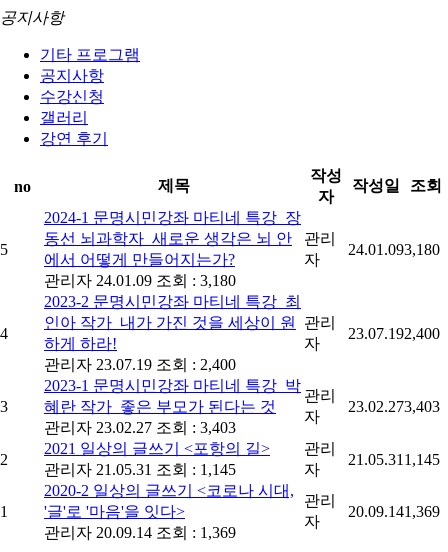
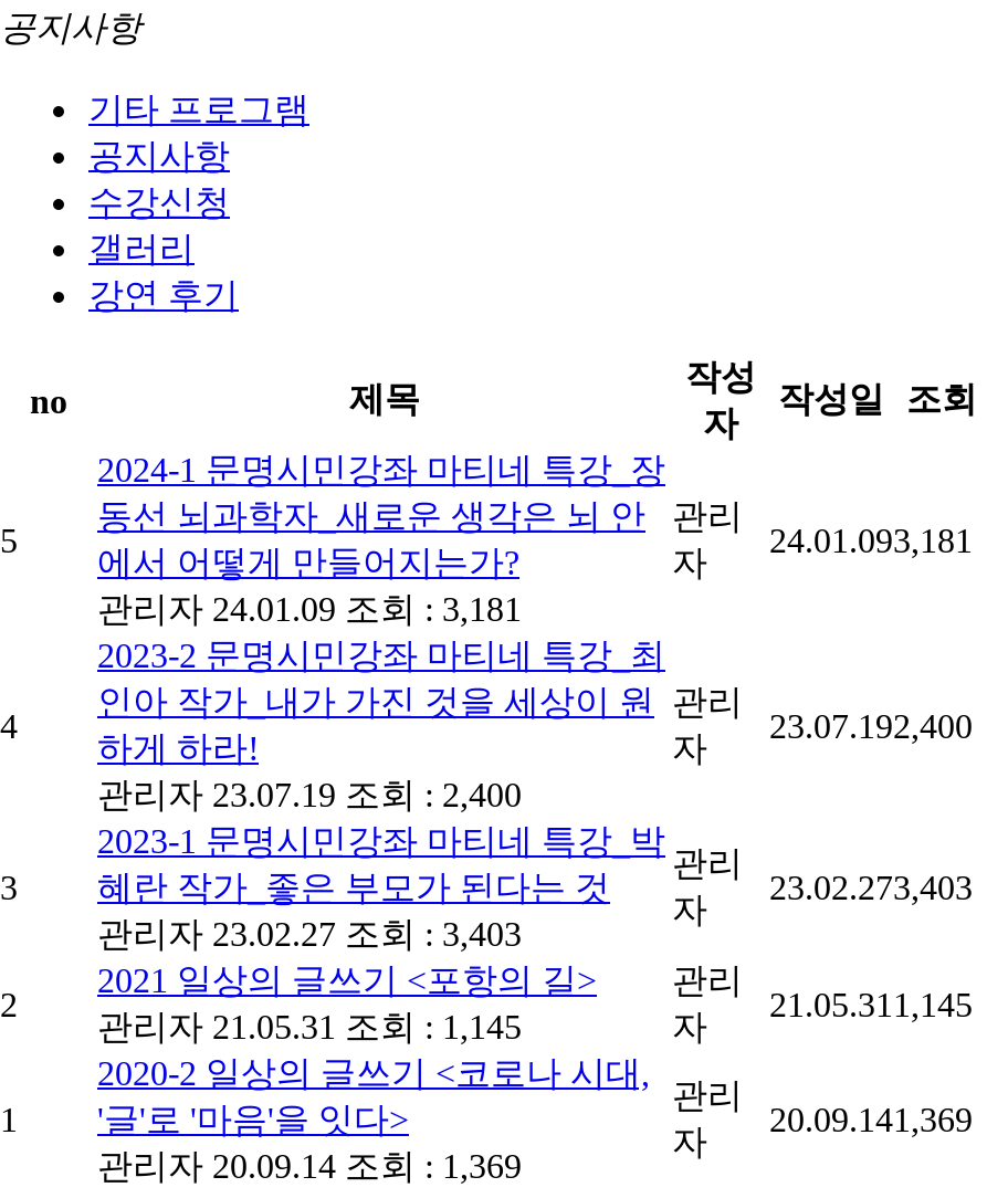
[348,241,440,258] 24.01.093,180 -> [769,523,973,560] 24.01.093,181
[44,272,236,289] 관리자 24.01.09 조회 : 3,180 -> [97,591,522,629] 관리자 24.01.09 조회 : 3,181

